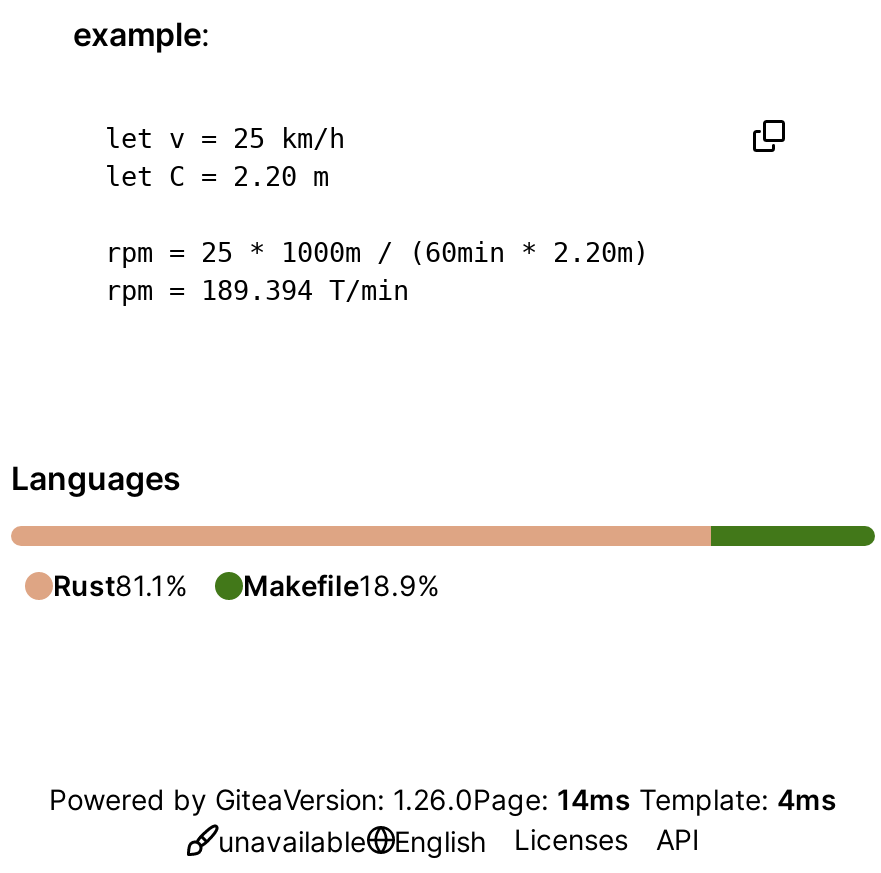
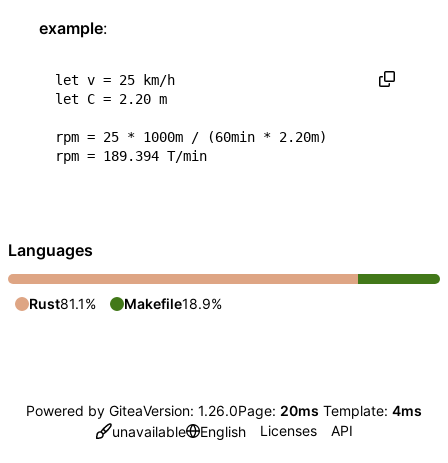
[49,782,837,816] Powered by GiteaVersion: 1.26.0Page: 14ms Template: 4ms -> [26,402,422,419] Powered by GiteaVersion: 1.26.0Page: 20ms Template: 4ms

